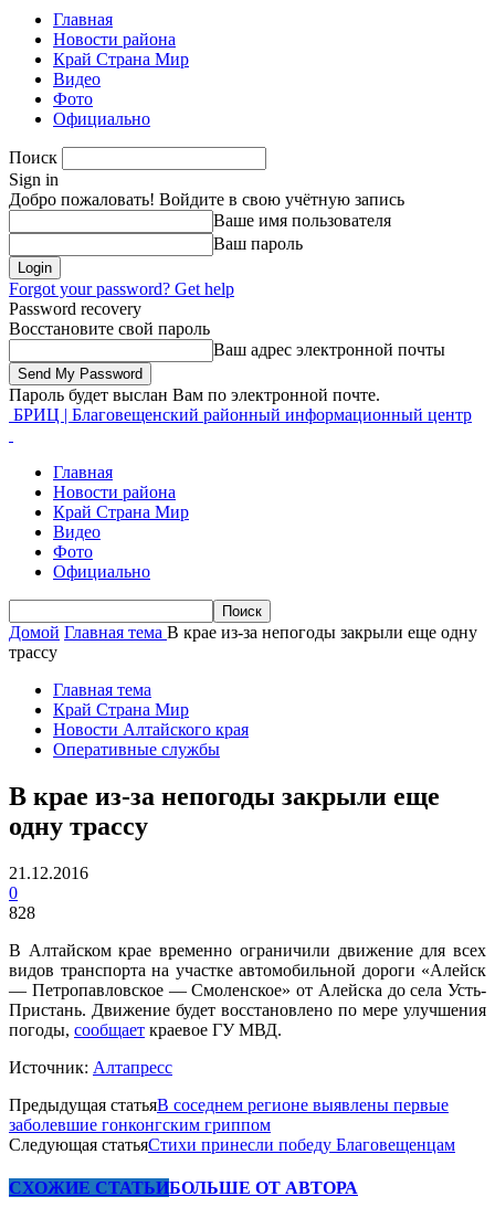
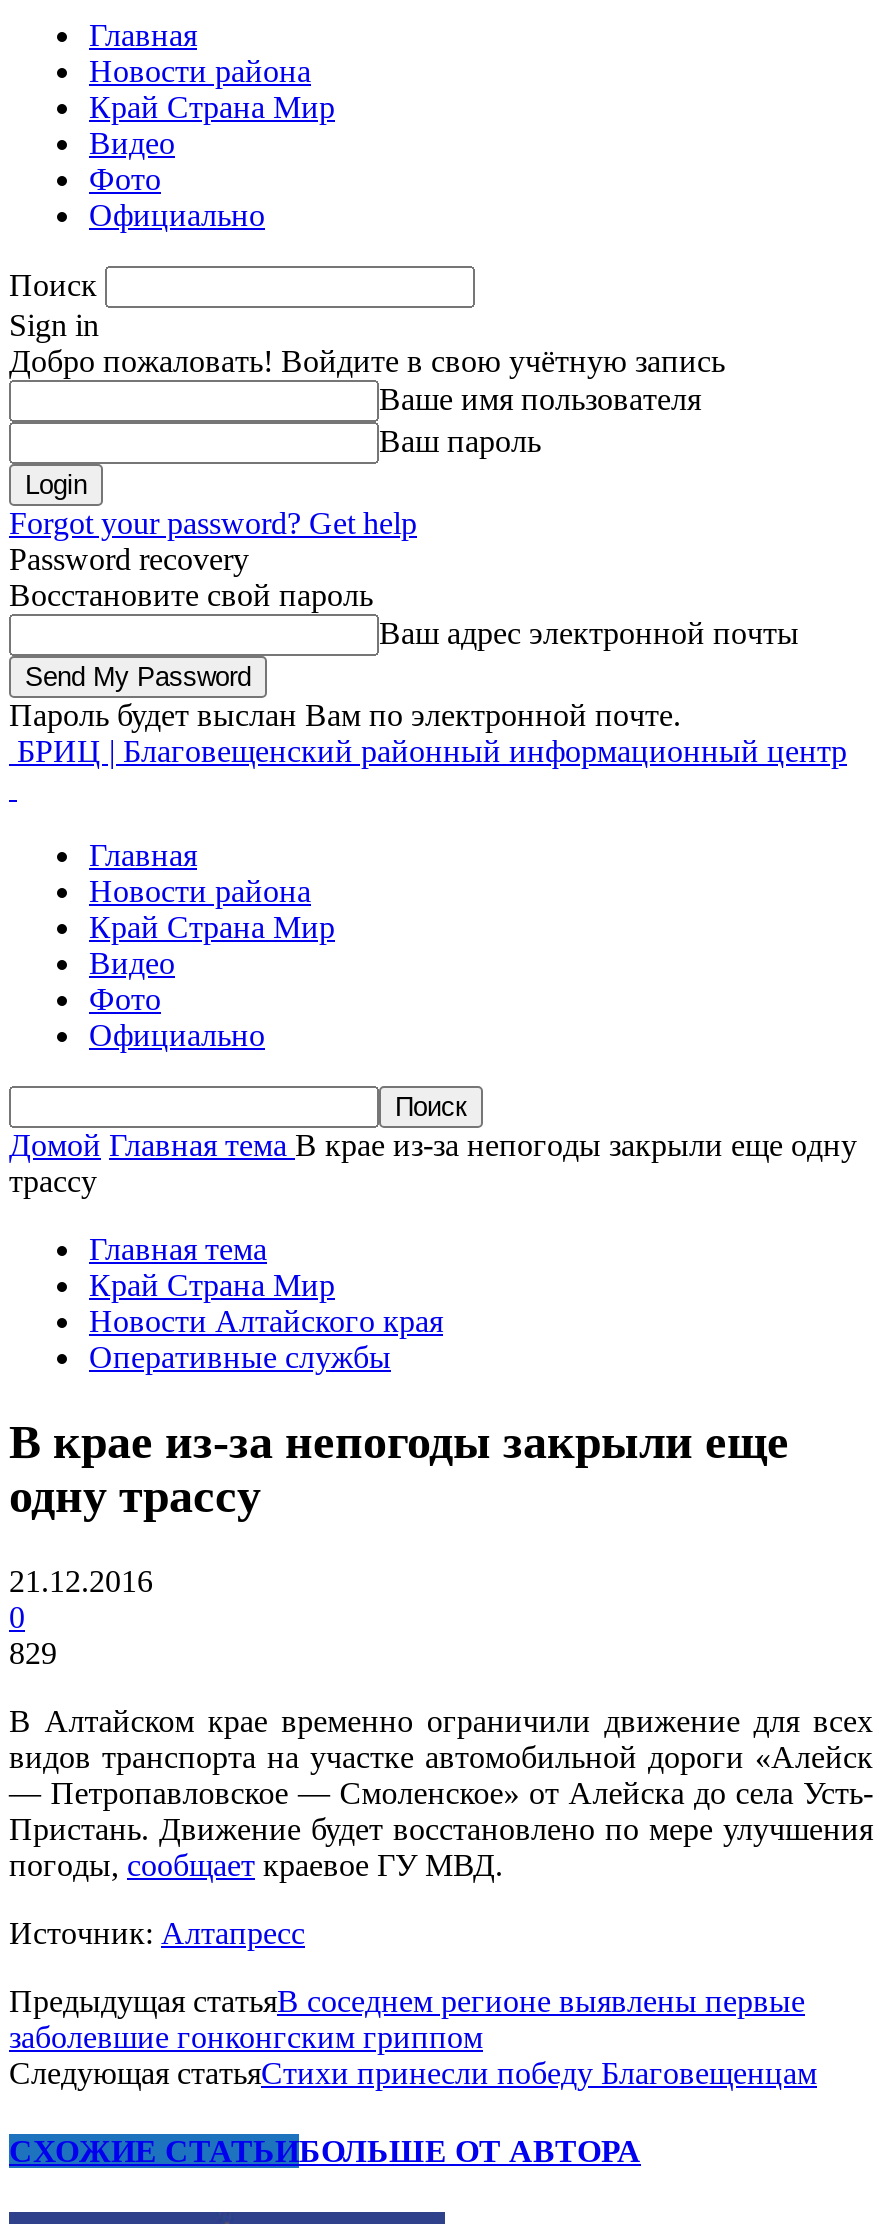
[9,903,35,922] 828 -> [9,1636,57,1670] 829

